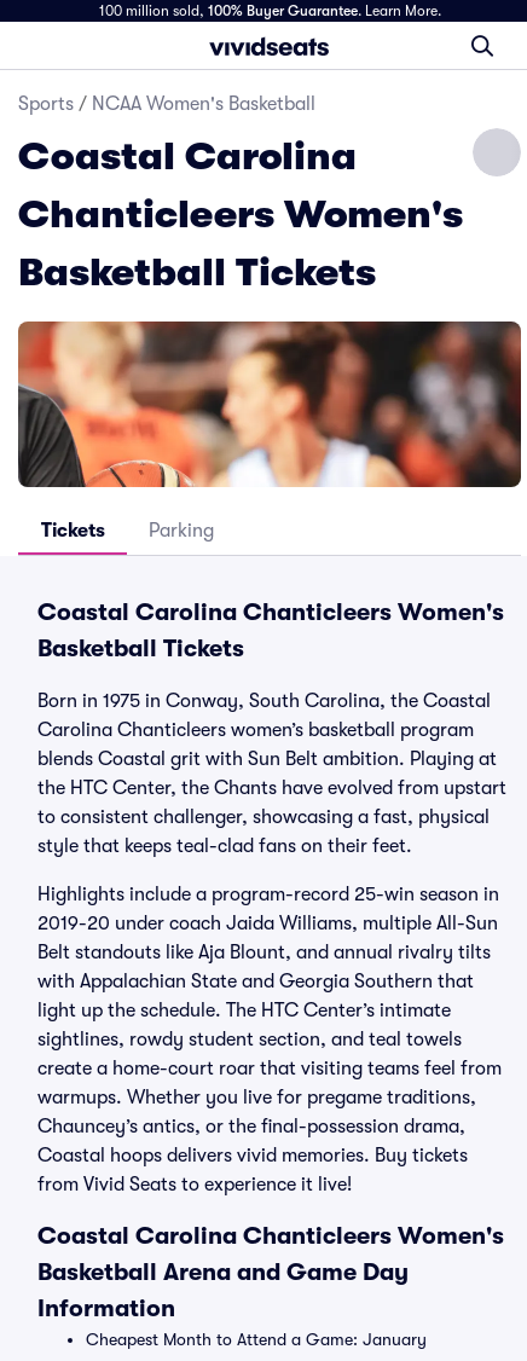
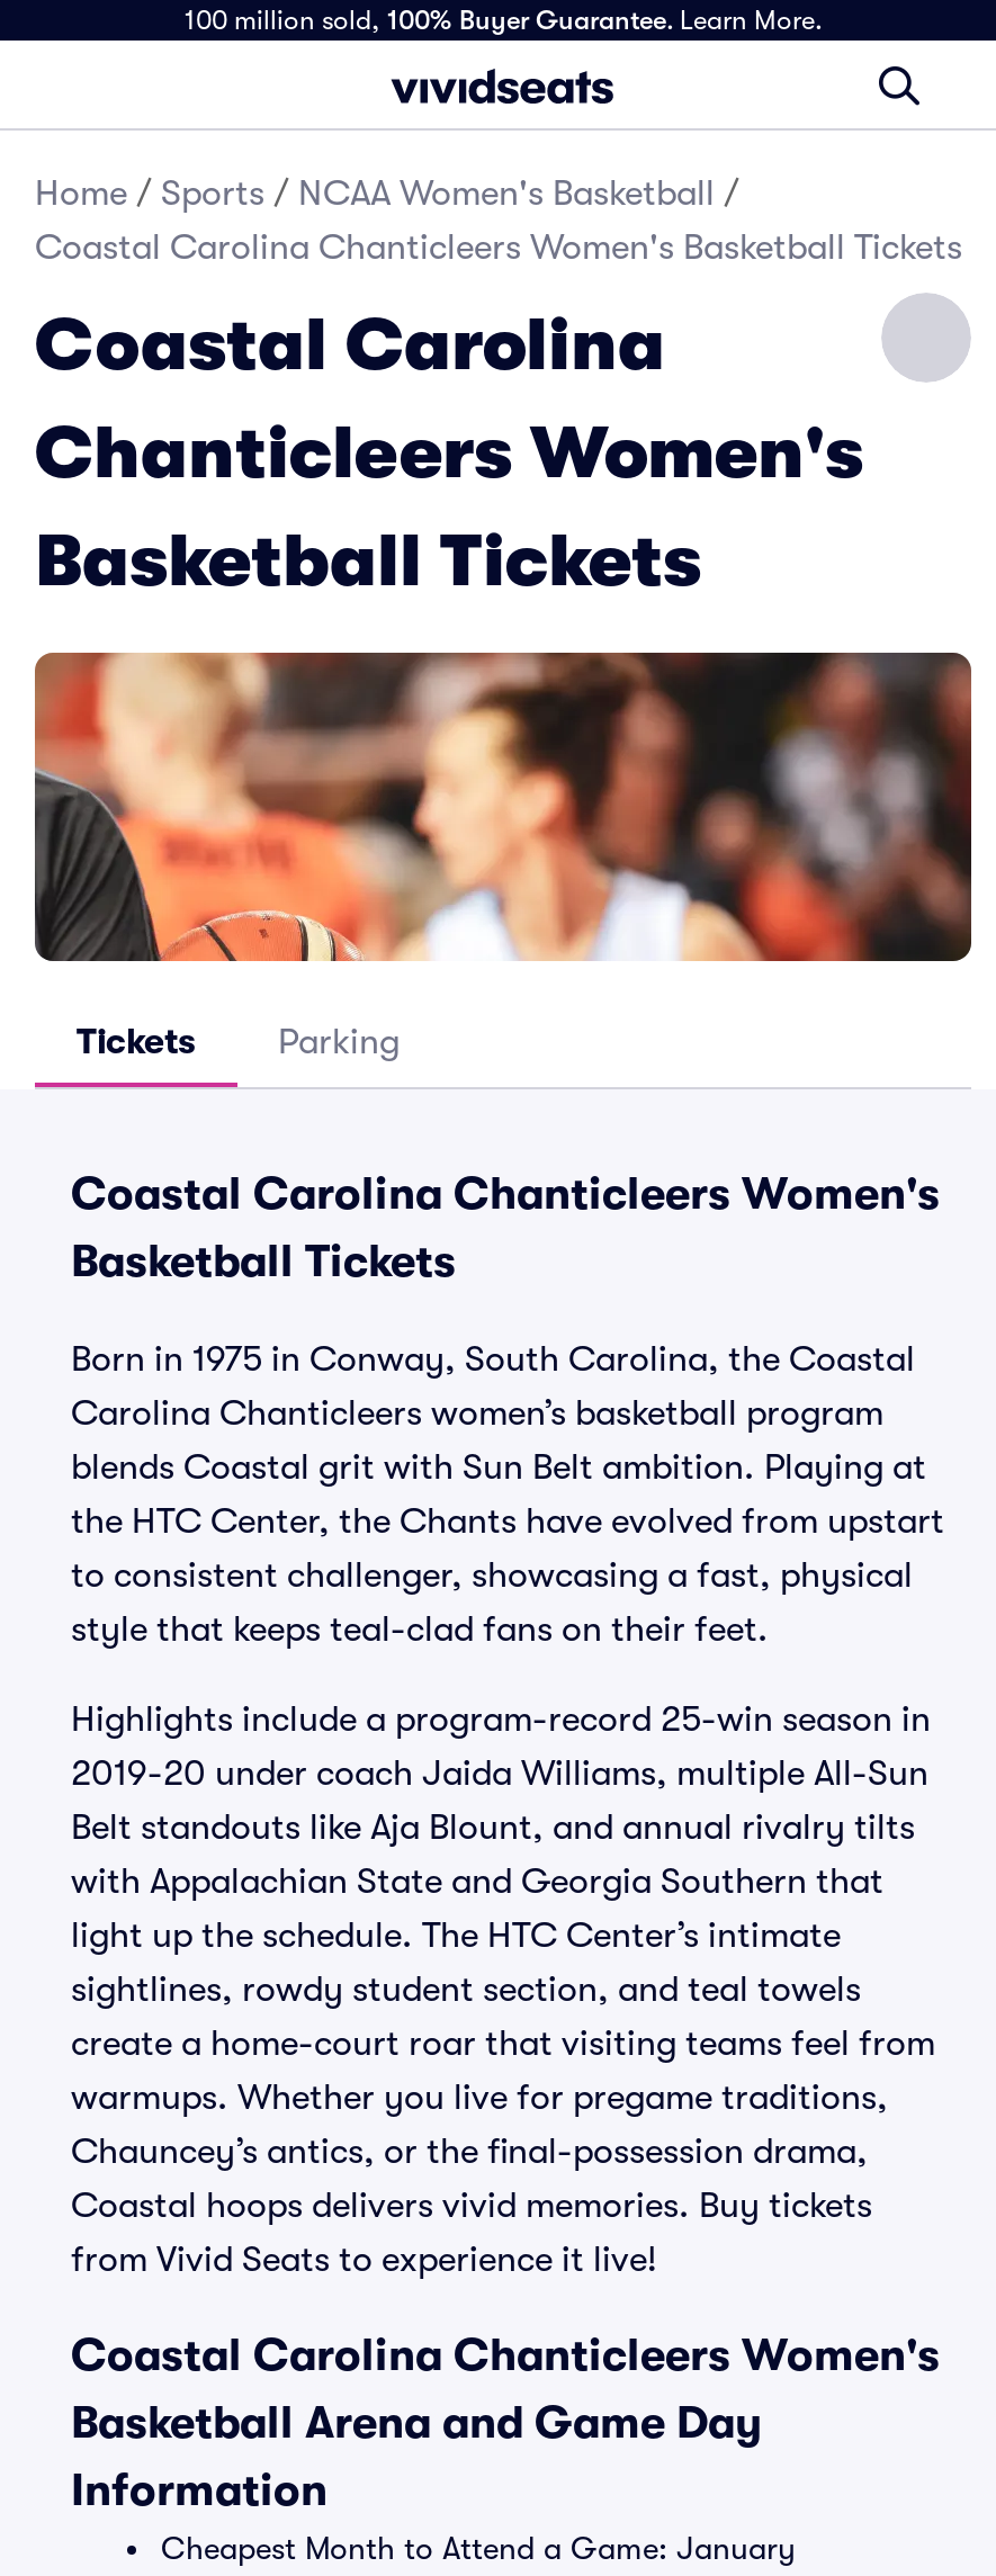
[18,93,315,115] Sports / NCAA Women's Basketball -> [35,173,962,268] Home / Sports / NCAA Women's Basketball / | Coastal Carolina Chanticleers Women's Basketball Tickets

